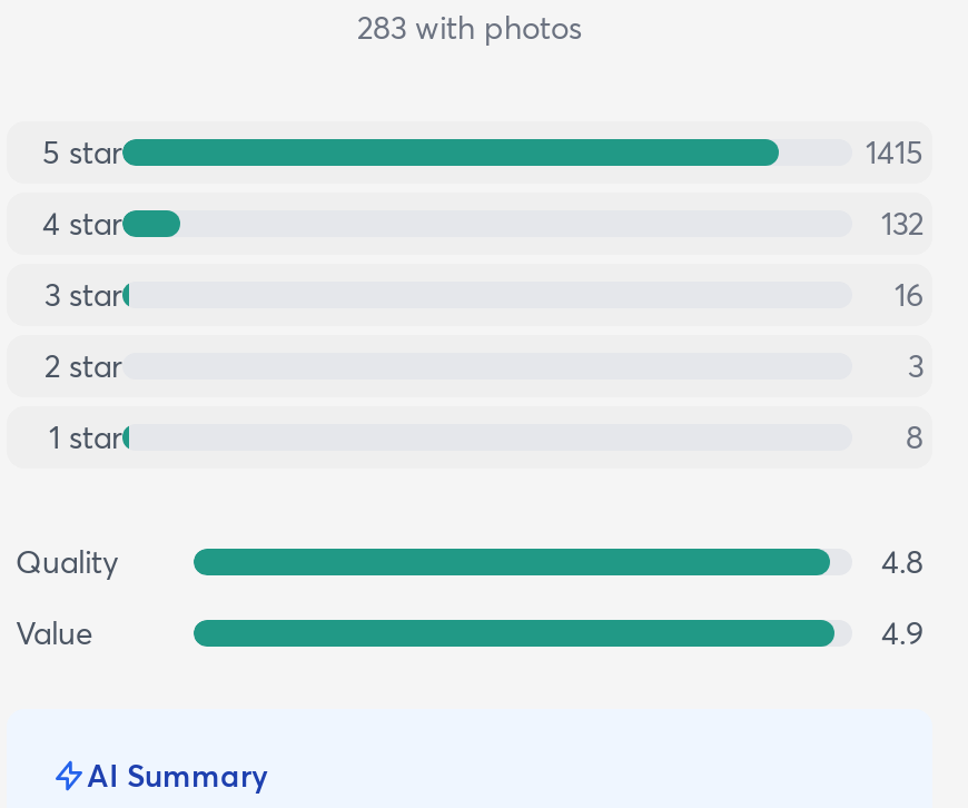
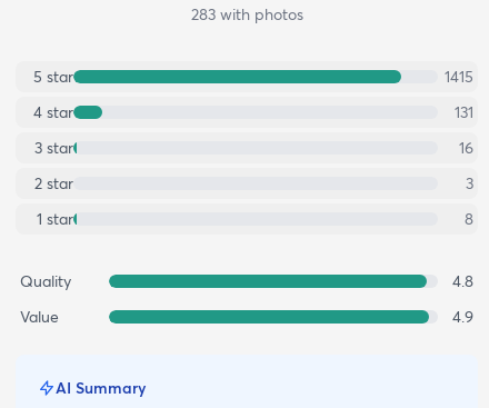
[881,204,923,244] 132 -> [455,102,473,122] 131

